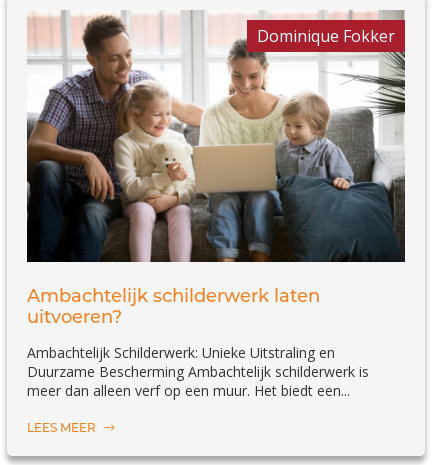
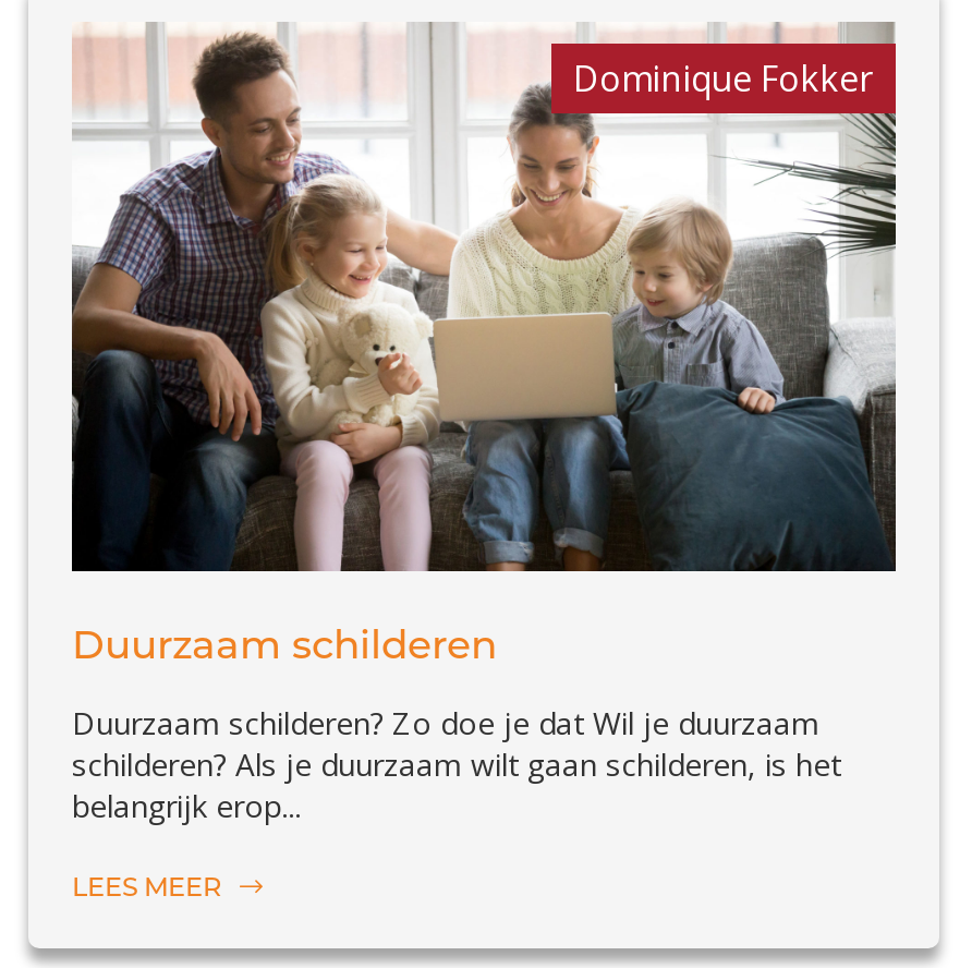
[27,285,320,328] Ambachtelijk schilderwerk laten | uitvoeren? -> [72,621,497,669] Duurzaam schilderen
[27,343,369,400] Ambachtelijk Schilderwerk: Unieke Uitstraling en | Duurzame Bescherming Ambachtelijk schilderwerk is | meer dan alleen verf op een muur. Het biedt een... -> [72,702,841,826] Duurzaam schilderen? Zo doe je dat Wil je duurzaam | schilderen? Als je duurzaam wilt gaan schilderen, is het | belangrijk erop...

